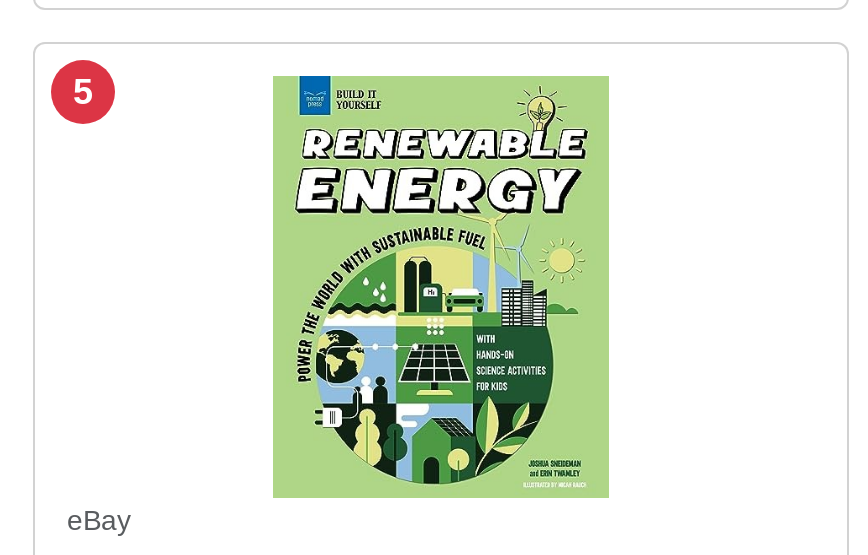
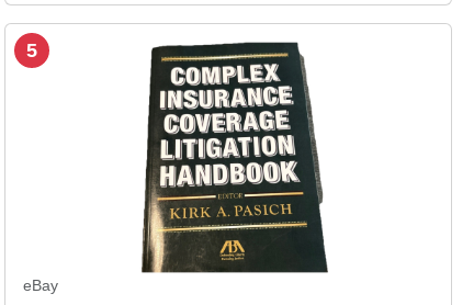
[271,74,623,500] [image] -> [136,42,329,274] [image]

